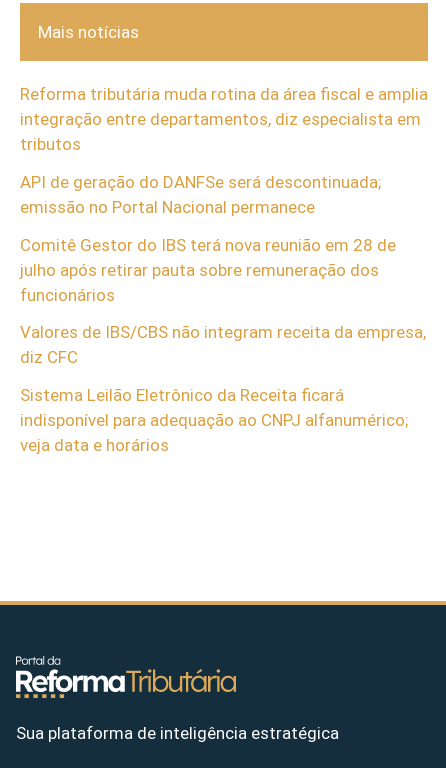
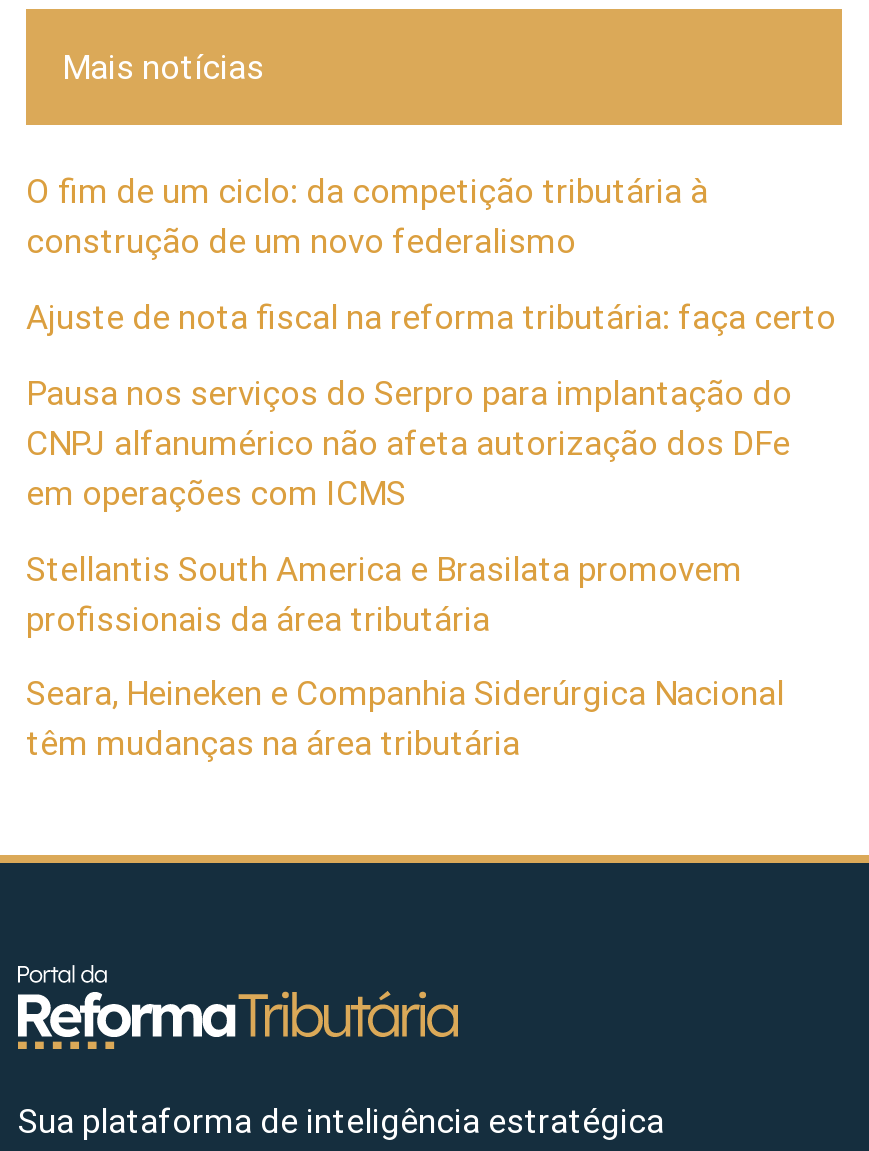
[20,84,428,154] Reforma tributária muda rotina da área fiscal e amplia | integração entre departamentos, diz especialista em | tributos -> [26,171,708,261] O fim de um ciclo: da competição tributária à | construção de um novo federalismo
[20,172,381,217] API de geração do DANFSe será descontinuada; | emissão no Portal Nacional permanece -> [26,297,836,337] Ajuste de nota fiscal na reforma tributária: faça certo
[20,235,396,305] Comitê Gestor do IBS terá nova reunião em 28 de | julho após retirar pauta sobre remuneração dos | funcionários -> [26,372,792,512] Pausa nos serviços do Serpro para implantação do | CNPJ alfanumérico não afeta autorização dos DFe | em operações com ICMS
[20,322,426,367] Valores de IBS/CBS não integram receita da empresa, | diz CFC -> [26,548,742,638] Stellantis South America e Brasilata promovem | profissionais da área tributária
[20,385,408,455] Sistema Leilão Eletrônico da Receita ficará | indisponível para adequação ao CNPJ alfanumérico; | veja data e horários -> [26,673,784,763] Seara, Heineken e Companhia Siderúrgica Nacional | têm mudanças na área tributária

